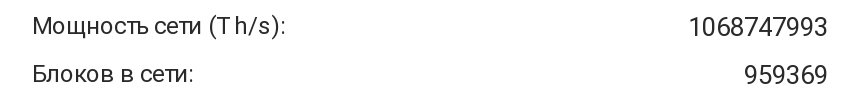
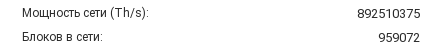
[688,13,828,43] 1068747993 -> [357,6,420,21] 892510375
[744,61,828,91] 959369 -> [378,30,420,45] 959072

